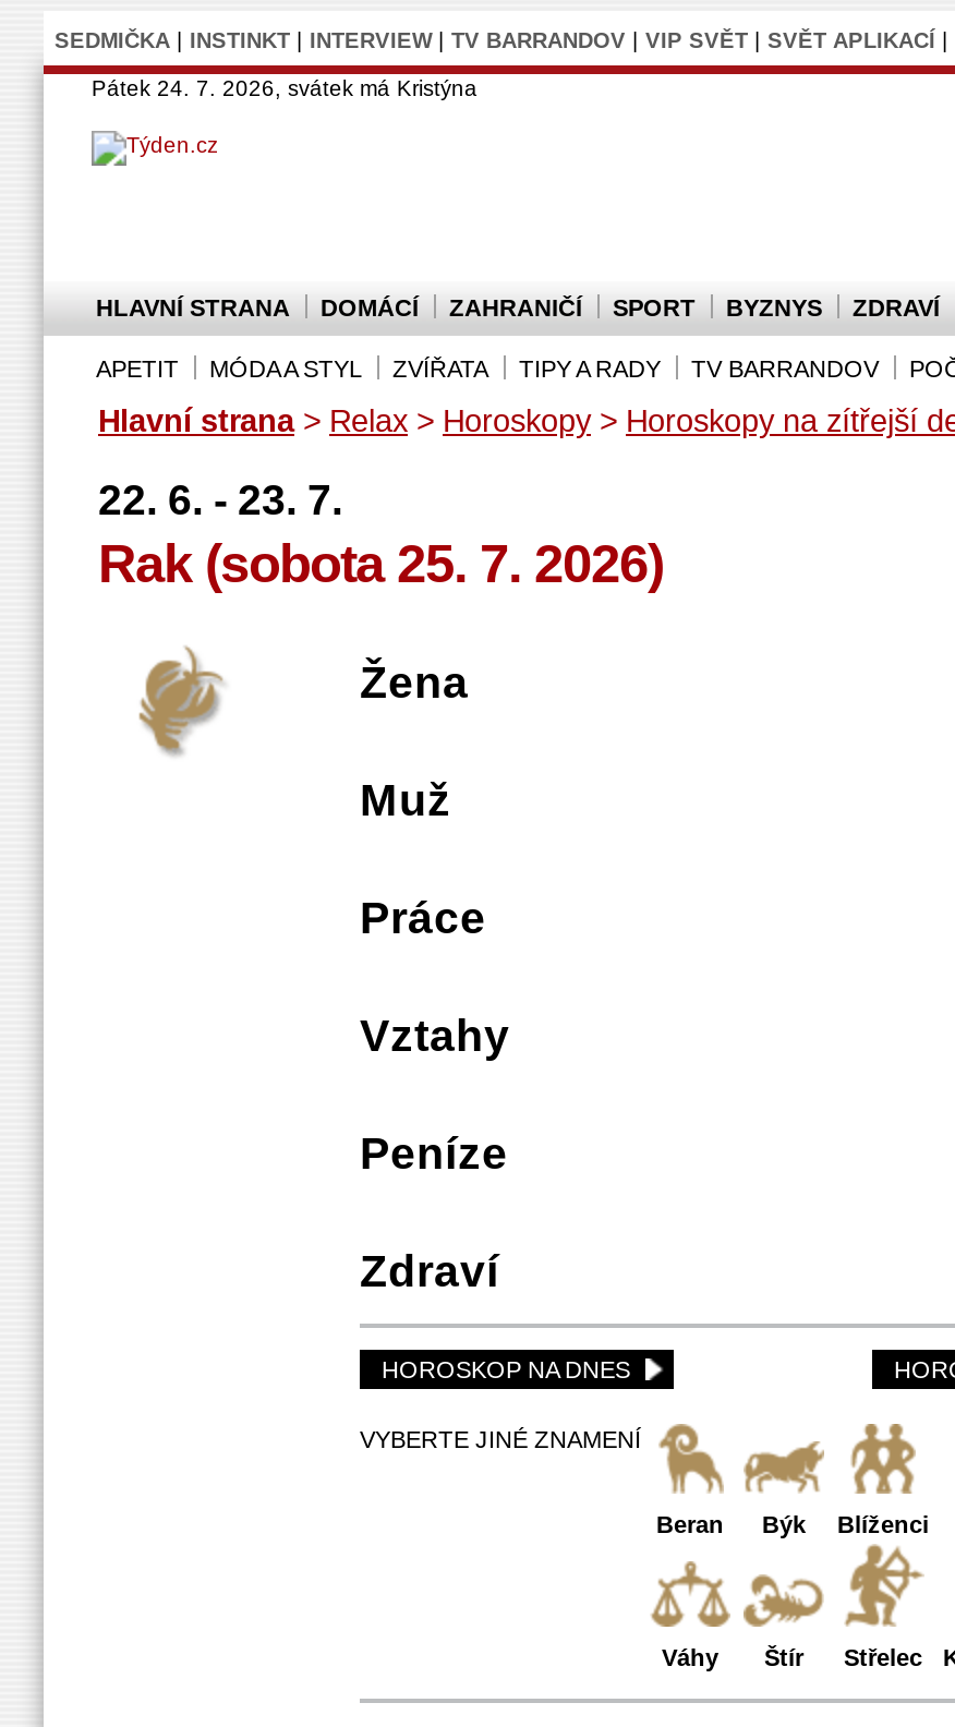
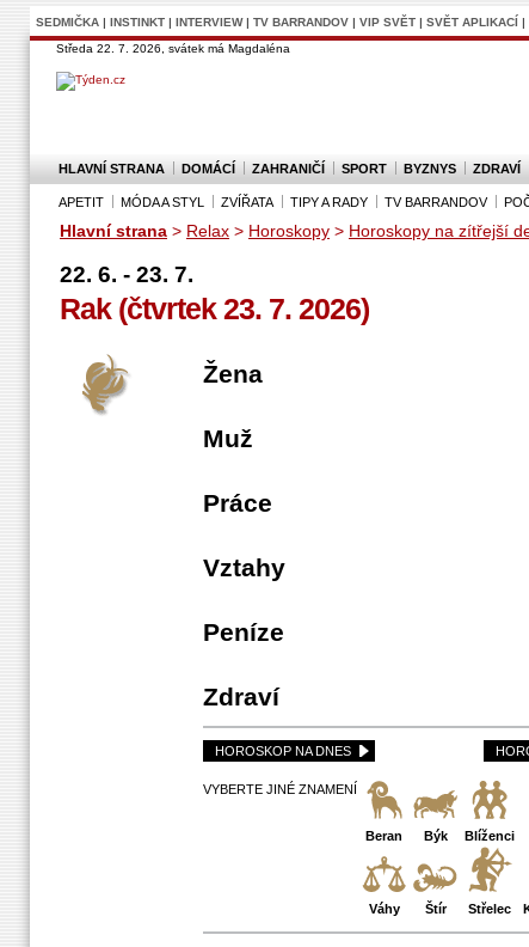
[92,76,477,100] Pátek 24. 7. 2026, svátek má Kristýna -> [56,42,290,55] Středa 22. 7. 2026, svátek má Magdaléna
[98,534,663,593] Rak (sobota 25. 7. 2026) -> [60,293,369,325] Rak (čtvrtek 23. 7. 2026)

